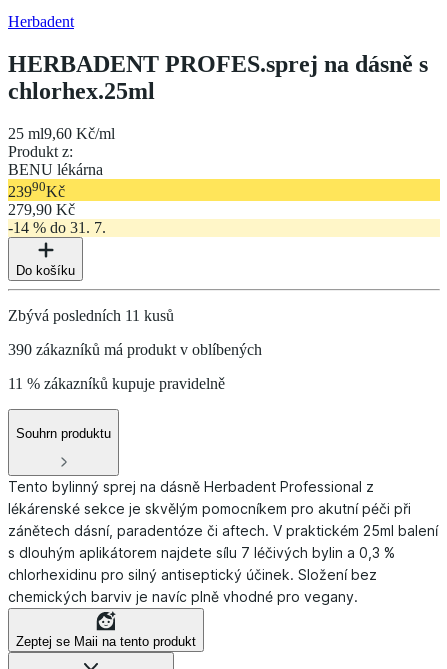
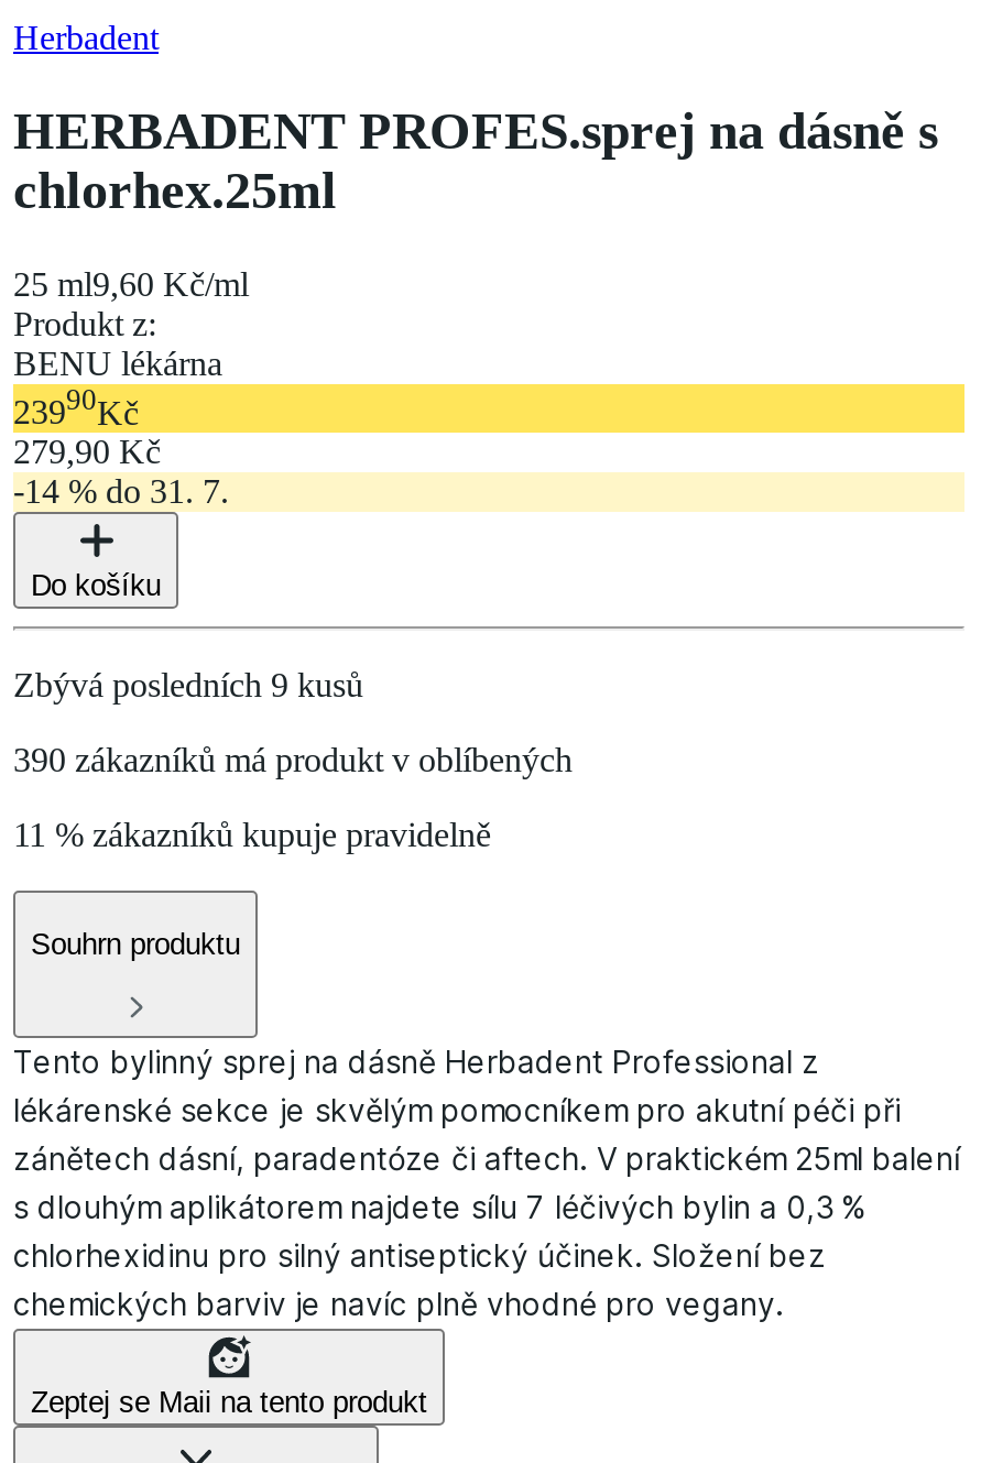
[8,307,174,324] Zbývá posledních 11 kusů -> [13,667,363,705] Zbývá posledních 9 kusů

